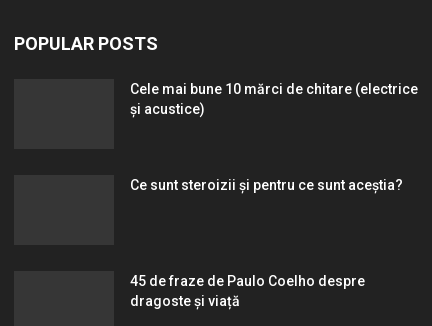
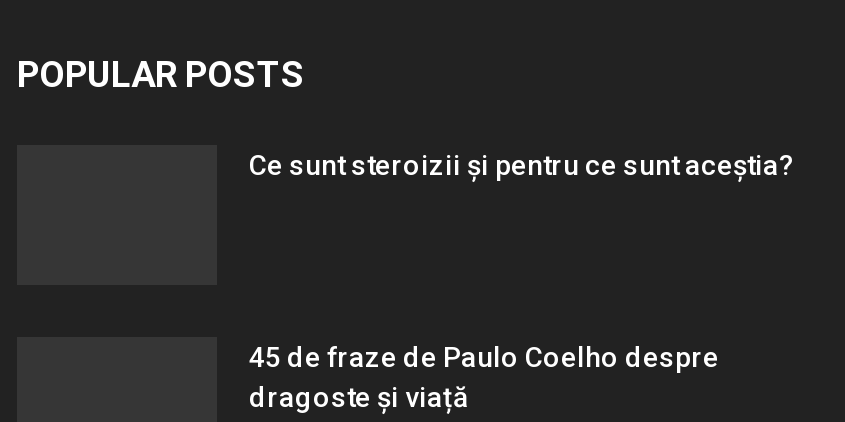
[130,81,418,117] Cele mai bune 10 mărci de chitare (electrice | și acustice) -> none

